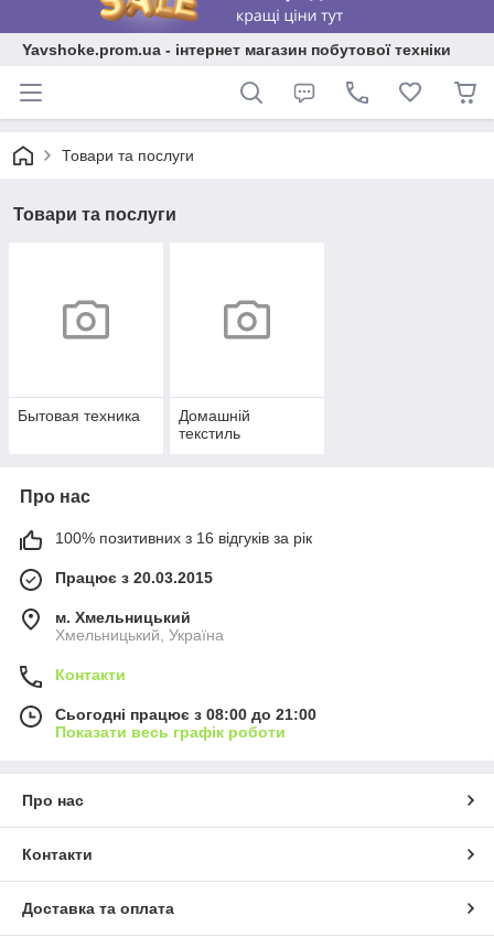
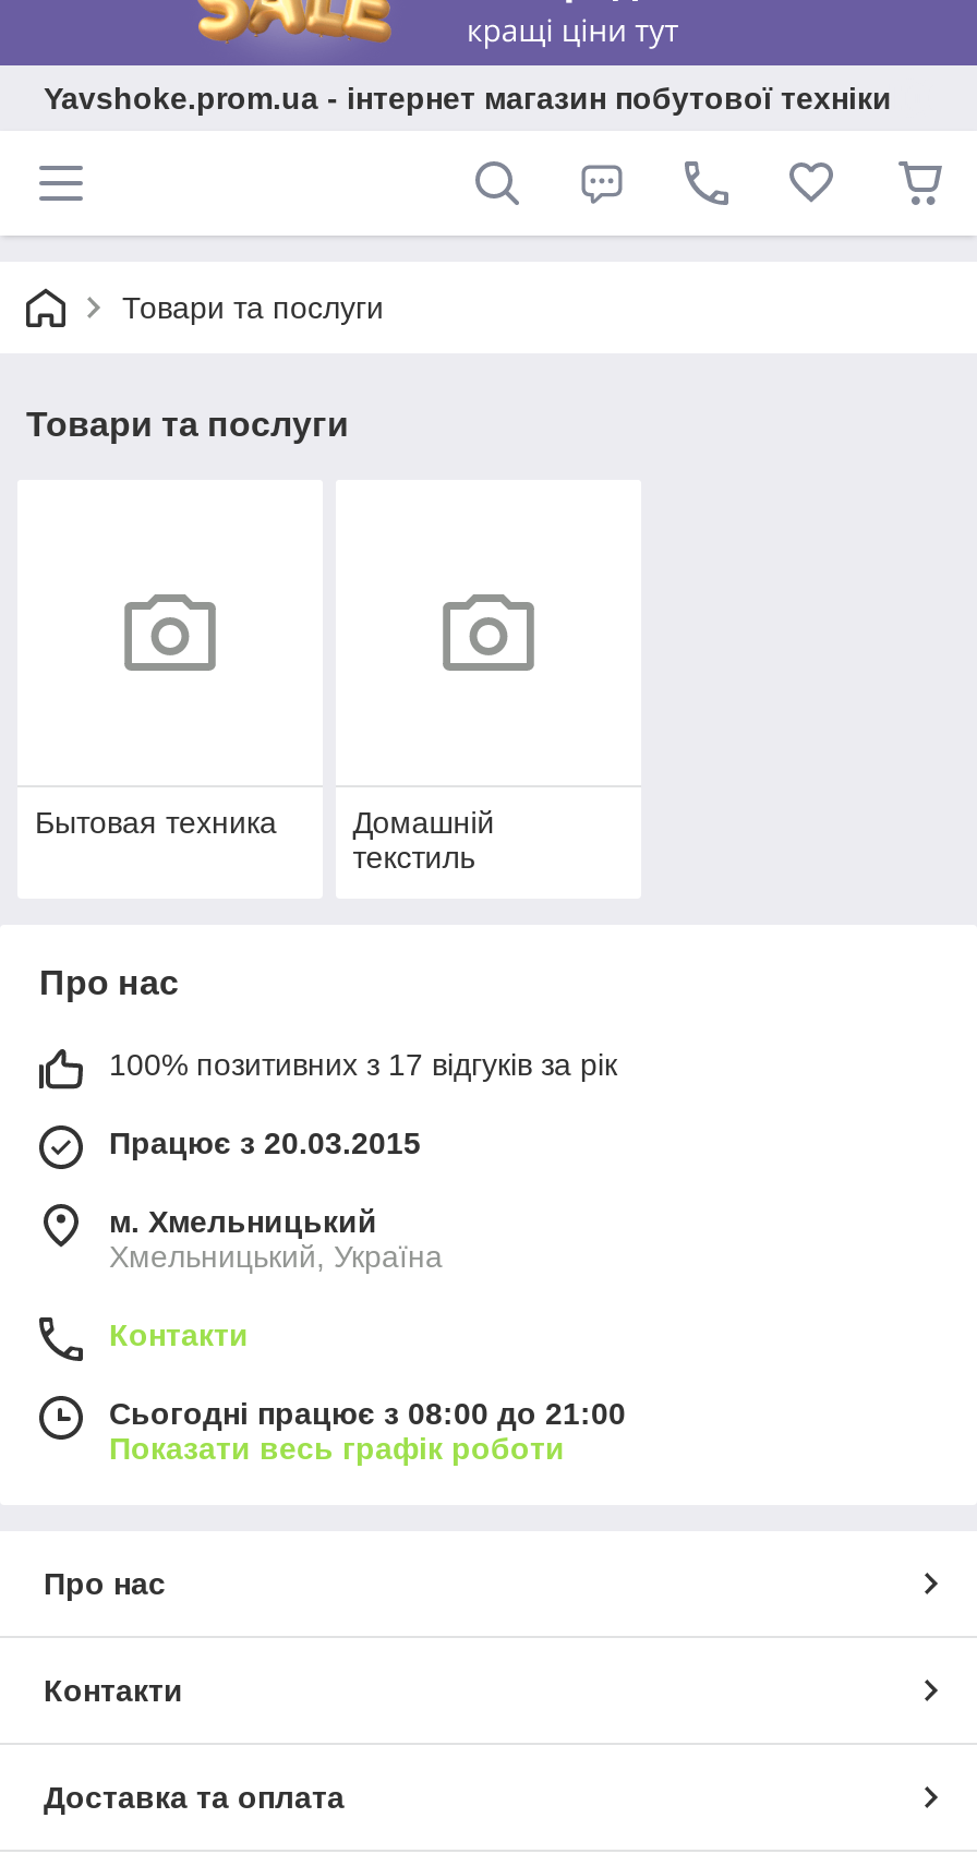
[55,529,312,547] 100% позитивних з 16 відгуків за рік -> [109,1047,617,1082] 100% позитивних з 17 відгуків за рік

